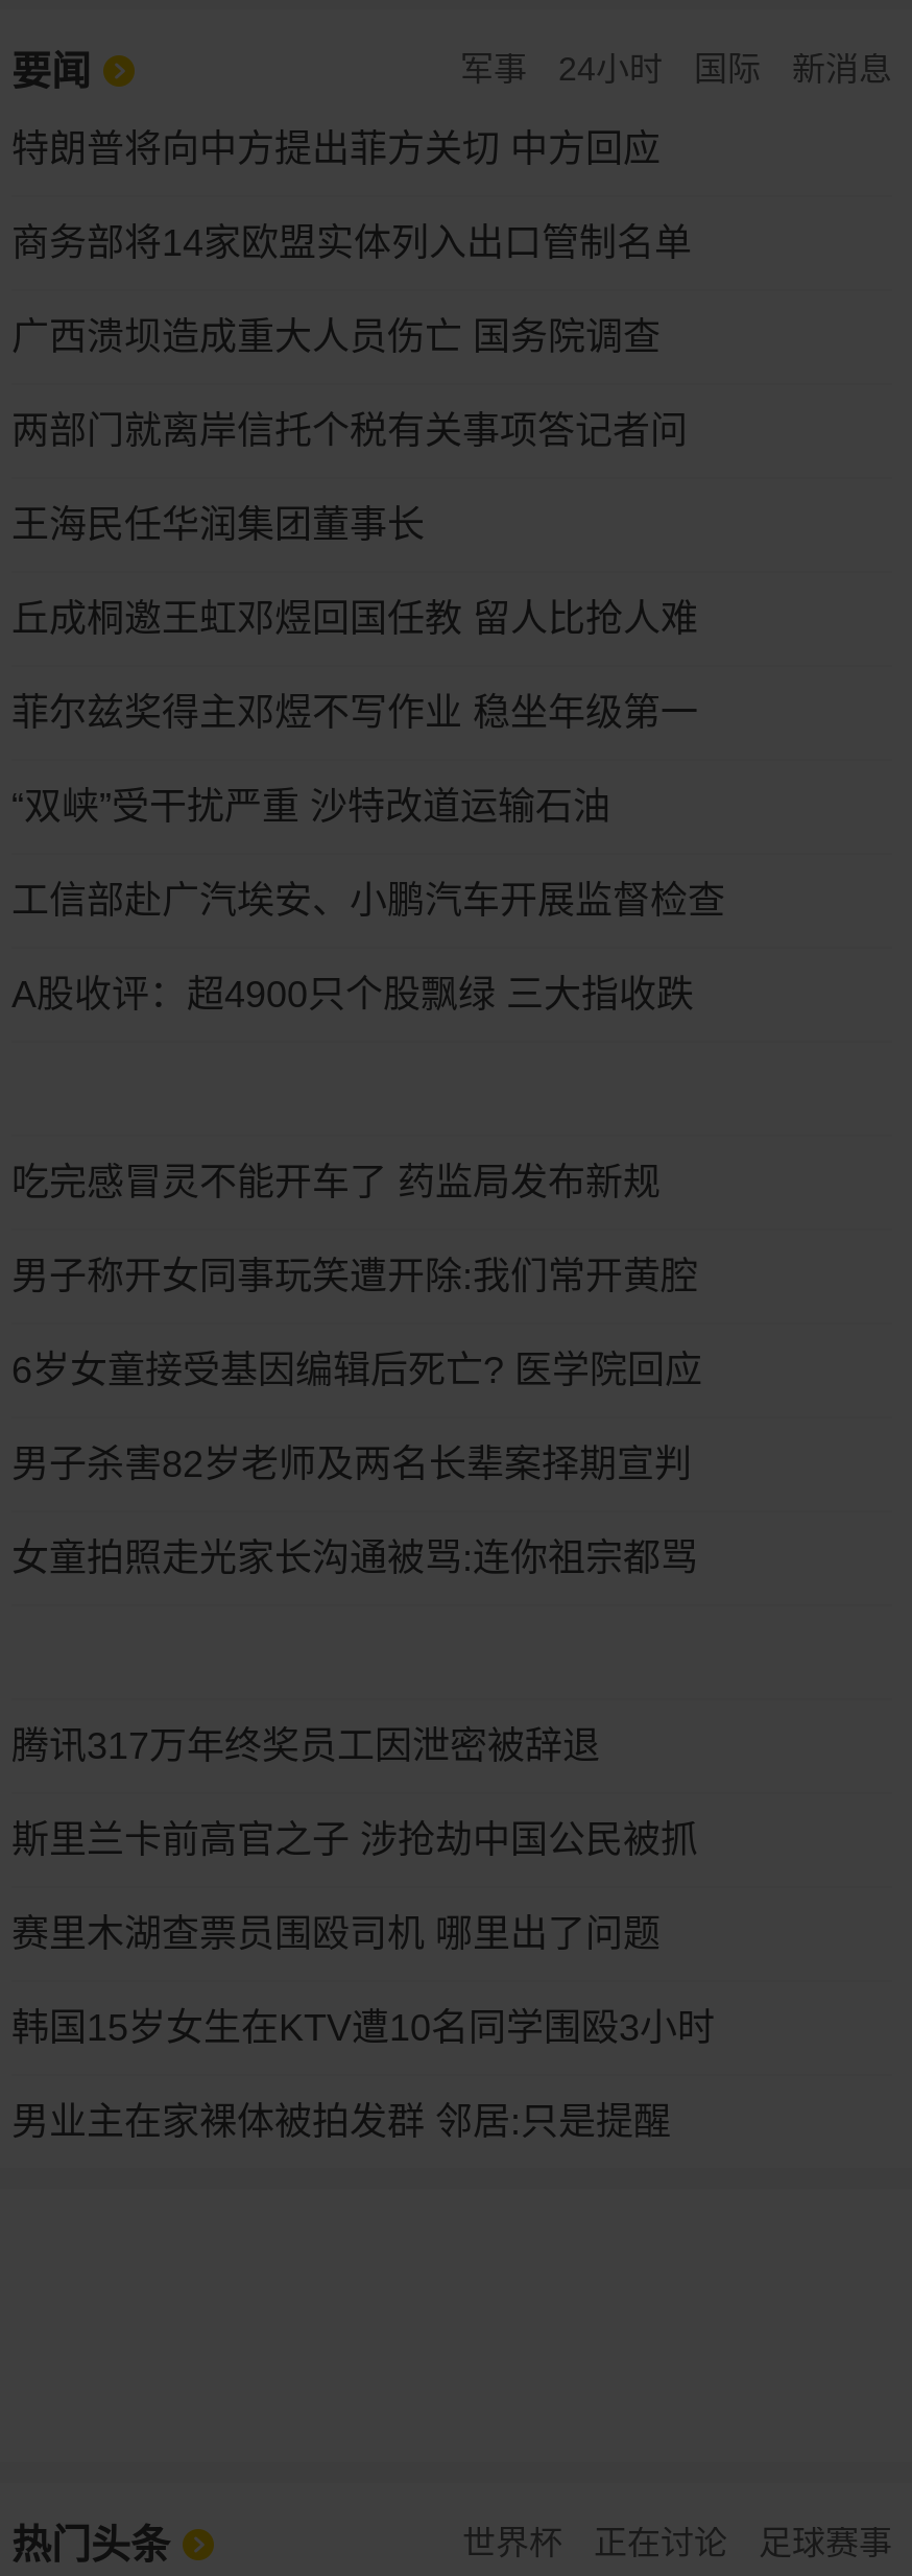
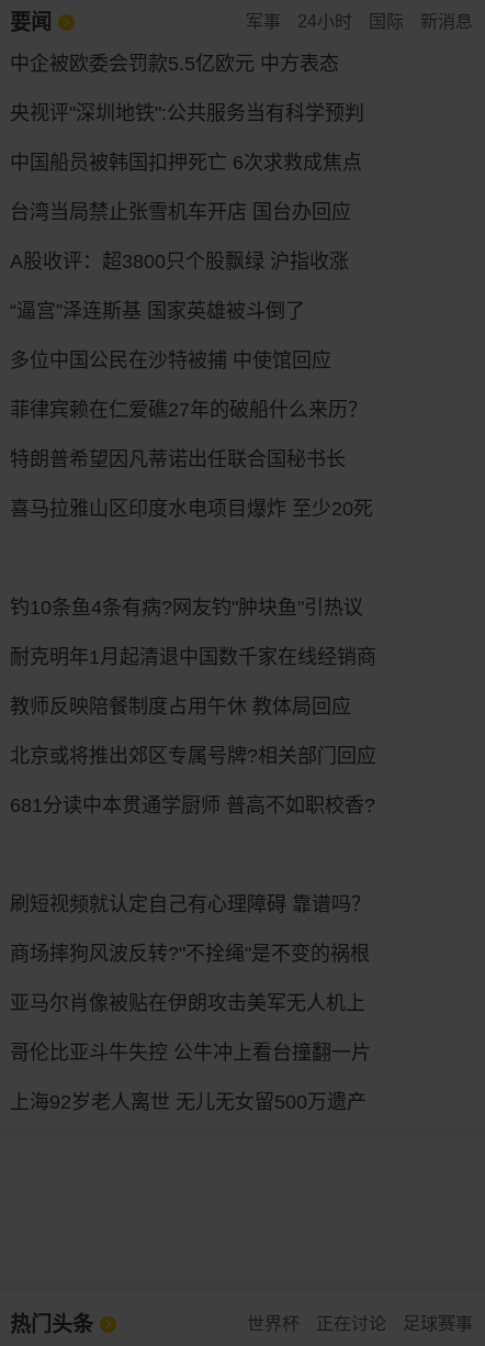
[11,128,661,170] 特朗普将向中方提出菲方关切 中方回应 -> [10,53,339,75] 中企被欧委会罚款5.5亿欧元 中方表态
[11,222,692,264] 商务部将14家欧盟实体列入出口管制名单 -> [10,102,364,124] 央视评"深圳地铁":公共服务当有科学预判
[11,316,661,358] 广西溃坝造成重大人员伤亡 国务院调查 -> [10,152,362,174] 中国船员被韩国扣押死亡 6次求救成焦点
[11,410,688,452] 两部门就离岸信托个税有关事项答记者问 -> [10,201,351,223] 台湾当局禁止张雪机车开店 国台办回应
[11,504,425,546] 王海民任华润集团董事长 -> [10,251,349,272] A股收评：超3800只个股飘绿 沪指收涨
[11,598,698,640] 丘成桐邀王虹邓煜回国任教 留人比抢人难 -> [10,300,305,322] “逼宫”泽连斯基 国家英雄被斗倒了
[11,692,698,734] 菲尔兹奖得主邓煜不写作业 稳坐年级第一 -> [10,349,331,371] 多位中国公民在沙特被捕 中使馆回应
[11,786,610,828] “双峡”受干扰严重 沙特改道运输石油 -> [10,399,368,421] 菲律宾赖在仁爱礁27年的破船什么来历？
[11,880,725,922] 工信部赴广汽埃安、小鹏汽车开展监督检查 -> [10,448,346,470] 特朗普希望因凡蒂诺出任联合国秘书长
[11,974,694,1016] A股收评：超4900只个股飘绿 三大指收跌 -> [10,498,373,520] 喜马拉雅山区印度水电项目爆炸 至少20死
[11,1162,661,1203] 吃完感冒灵不能开车了 药监局发布新规 -> [10,597,363,619] 钓10条鱼4条有病?网友钓"肿块鱼"引热议
[11,1256,698,1297] 男子称开女同事玩笑遭开除:我们常开黄腔 -> [10,646,376,668] 耐克明年1月起清退中国数千家在线经销商
[11,1350,702,1391] 6岁女童接受基因编辑后死亡? 医学院回应 -> [10,696,351,718] 教师反映陪餐制度占用午休 教体局回应
[11,1444,692,1485] 男子杀害82岁老师及两名长辈案择期宣判 -> [10,745,376,767] 北京或将推出郊区专属号牌?相关部门回应
[11,1537,698,1579] 女童拍照走光家长沟通被骂:连你祖宗都骂 -> [10,794,375,816] 681分读中本贯通学厨师 普高不如职校香?
[11,1725,600,1767] 腾讯317万年终奖员工因泄密被辞退 -> [10,893,371,915] 刷短视频就认定自己有心理障碍 靠谱吗？
[11,1819,698,1861] 斯里兰卡前高官之子 涉抢劫中国公民被抓 -> [10,943,370,965] 商场摔狗风波反转?"不拴绳"是不变的祸根
[11,1913,661,1955] 赛里木湖查票员围殴司机 哪里出了问题 -> [10,992,365,1014] 亚马尔肖像被贴在伊朗攻击美军无人机上
[11,2007,715,2049] 韩国15岁女生在KTV遭10名同学围殴3小时 -> [10,1042,371,1064] 哥伦比亚斗牛失控 公牛冲上看台撞翻一片
[11,2101,671,2143] 男业主在家裸体被拍发群 邻居:只是提醒 -> [10,1091,366,1113] 上海92岁老人离世 无儿无女留500万遗产

